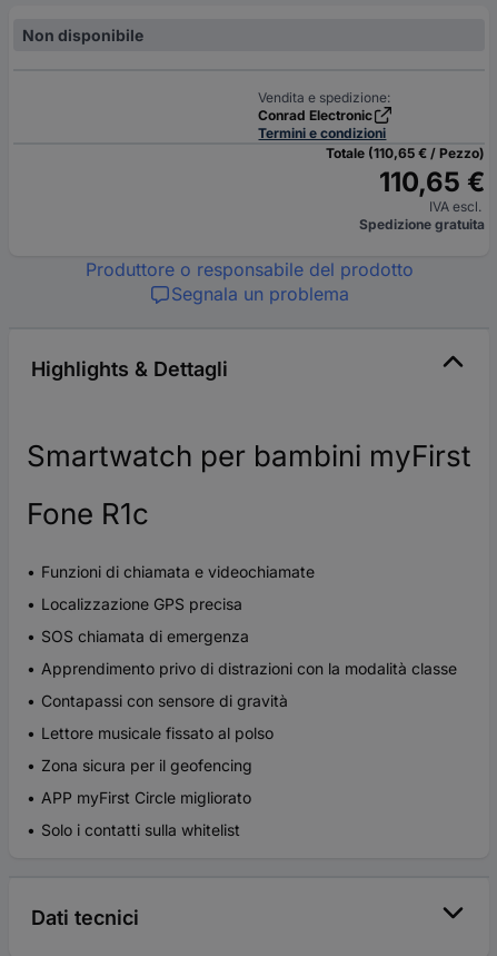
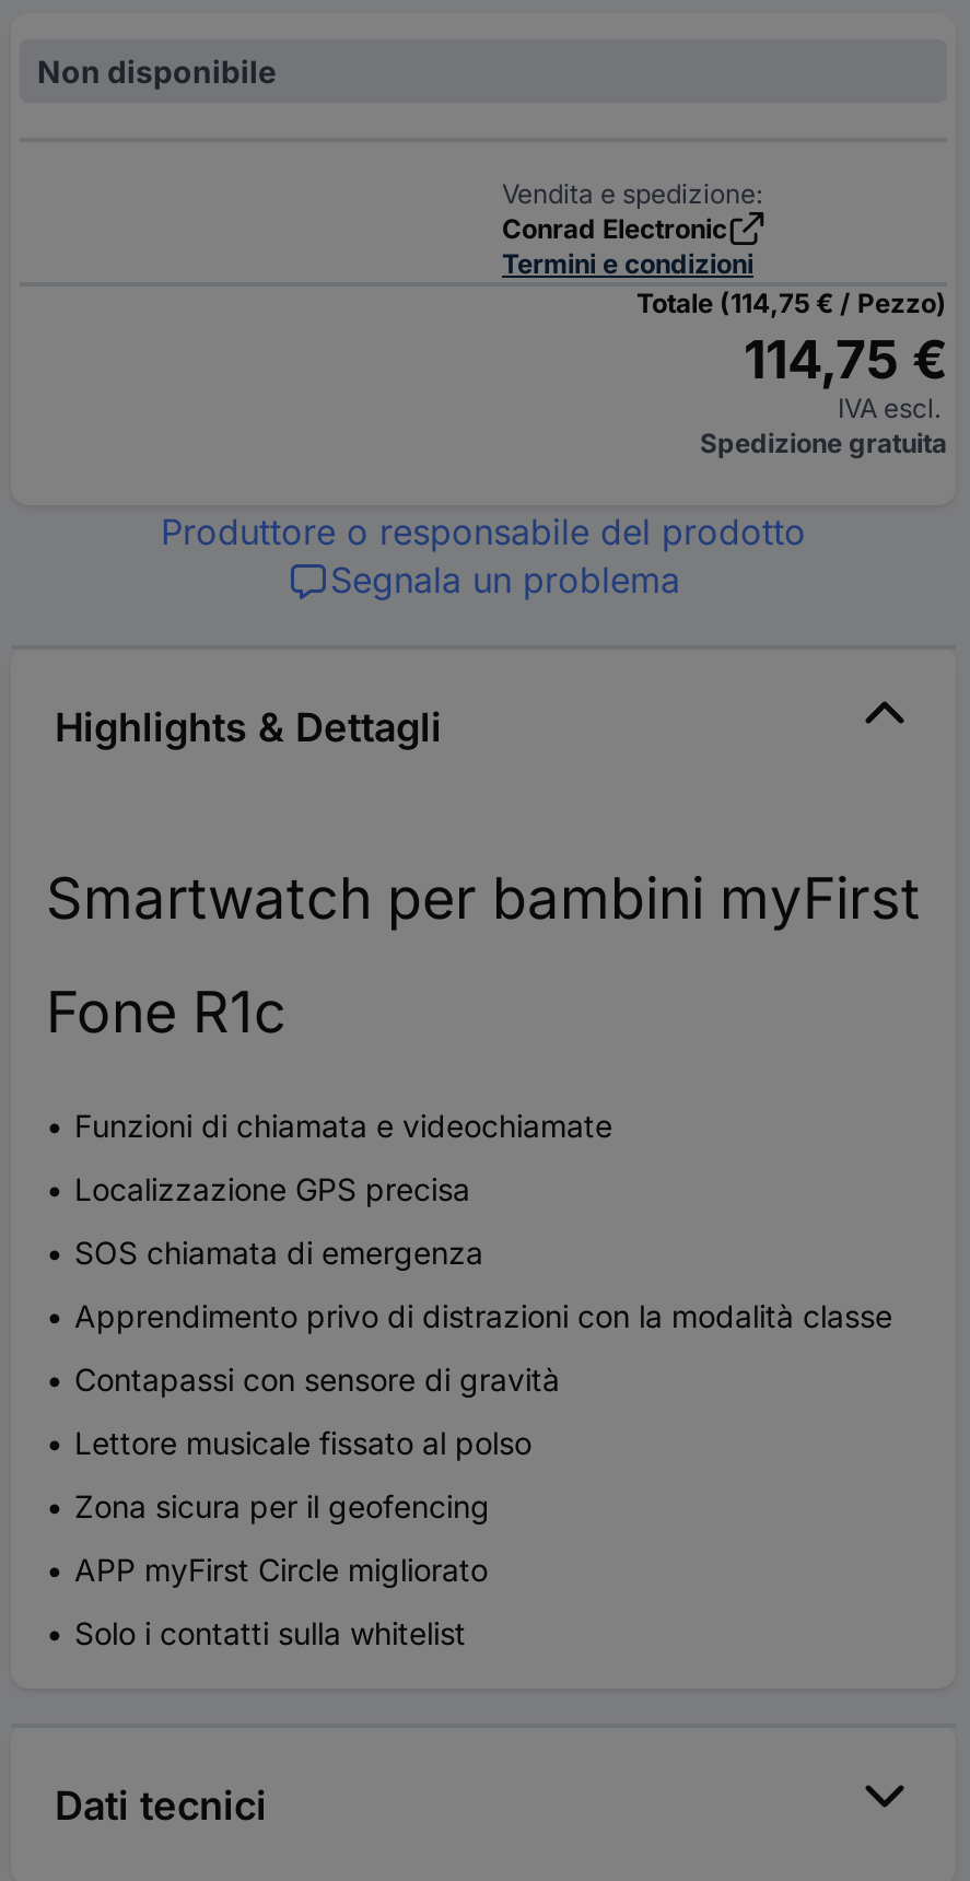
[326,144,485,161] Totale (110,65 € / Pezzo) -> [636,286,947,318] Totale (114,75 € / Pezzo)
[379,165,485,198] 110,65 € -> [744,327,947,391] 114,75 €

